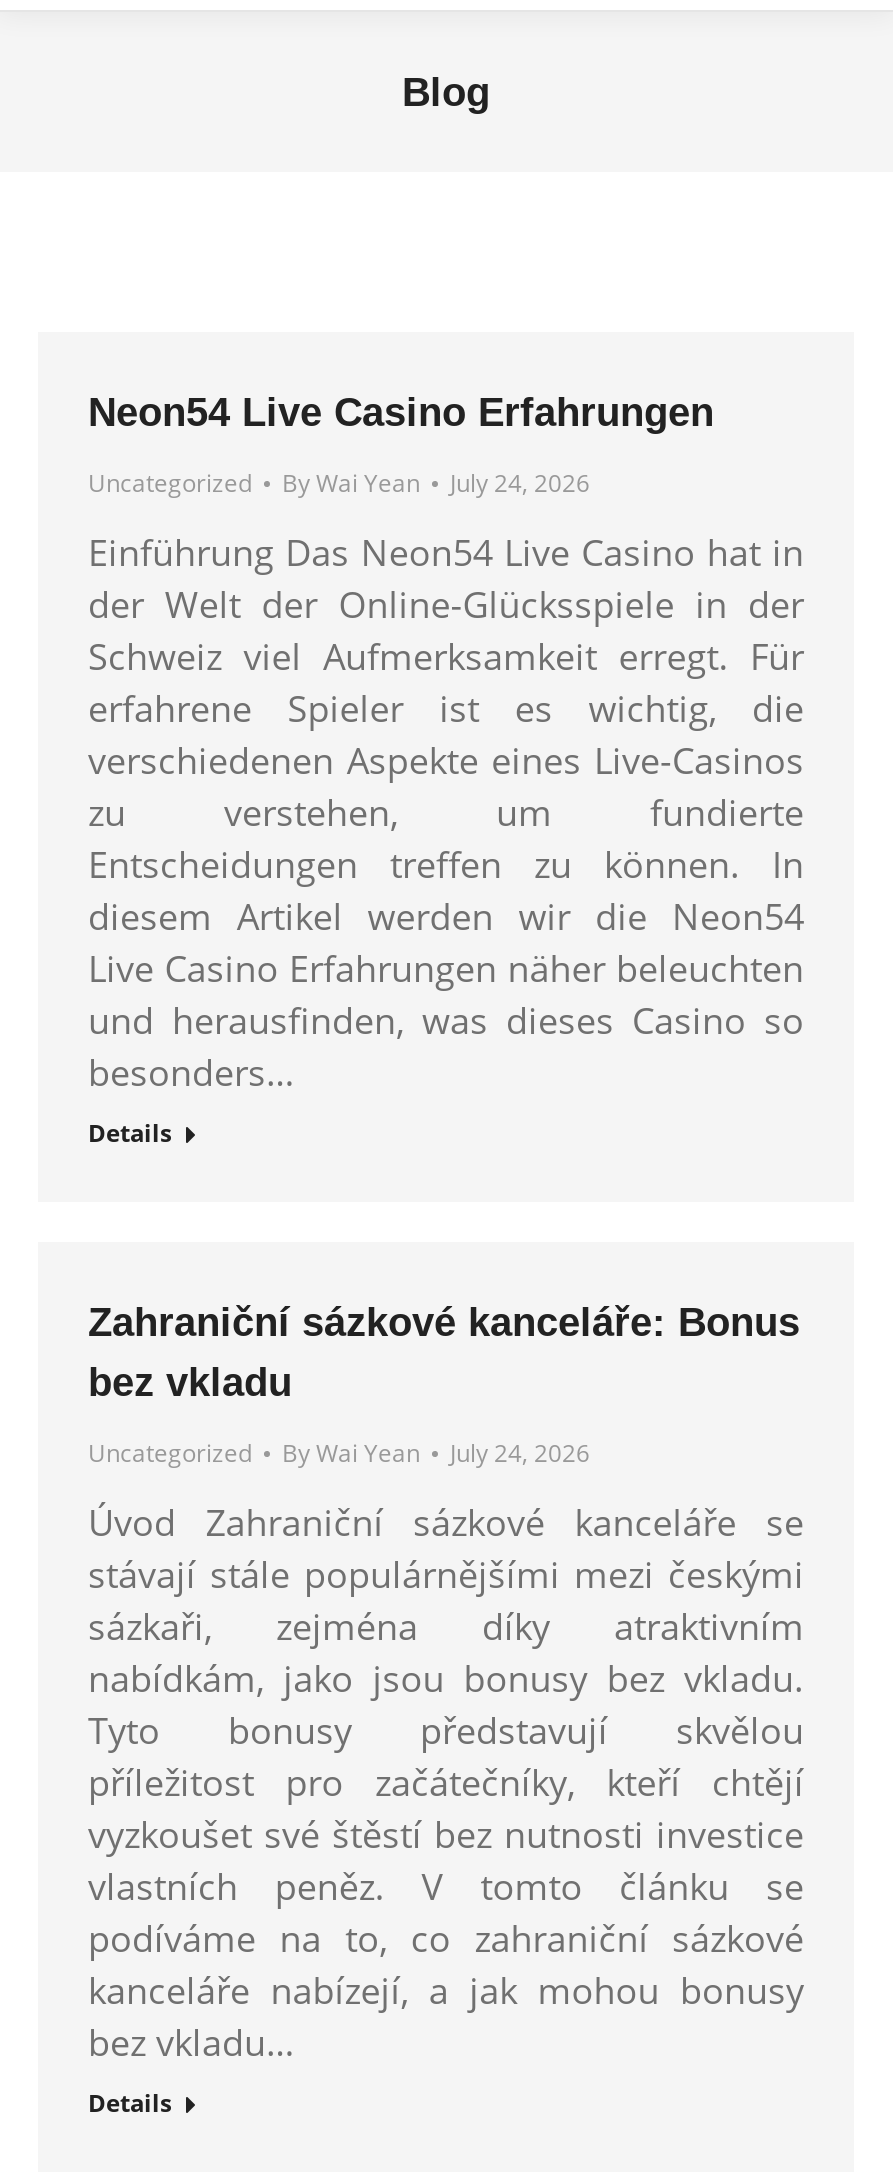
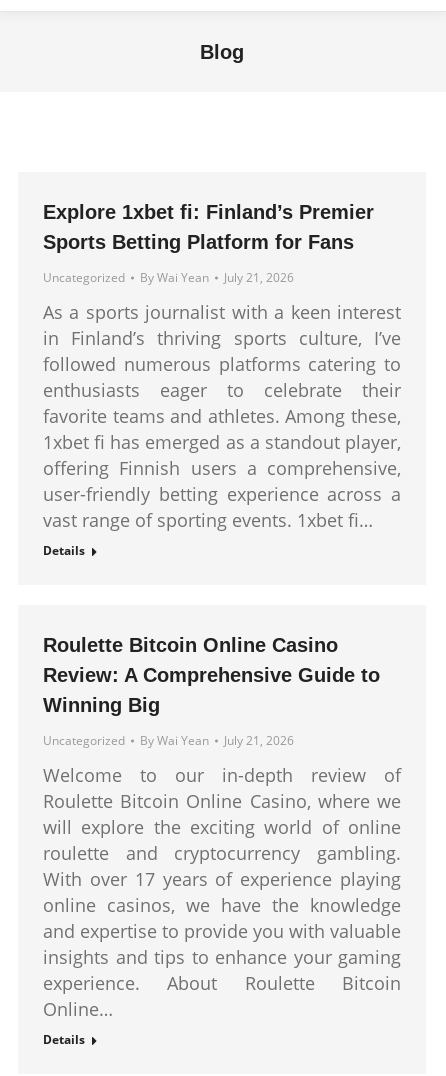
[88,390,714,434] Neon54 Live Casino Erfahrungen -> [43,201,374,253] Explore 1xbet fi: Finland’s Premier | Sports Betting Platform for Fans
[88,466,590,500] Uncategorized By Wai Yean July 24, 2026 -> [43,269,294,286] Uncategorized By Wai Yean July 21, 2026
moved [88,466,420,500] -> [43,269,209,286]: Uncategorized | By Wai Yean
[88,528,804,1096] Einführung Das Neon54 Live Casino hat in | der Welt der Online-Glücksspiele in der | Schweiz viel Aufmerksamkeit erregt. Für | erfahrene Spieler ist es wichtig, die | verschiedenen Aspekte eines Live-Casinos | zu verstehen, um fundierte | Entscheidungen treffen zu können. In | diesem Artikel werden wir die Neon54 | Live Casino Erfahrungen näher beleuchten | und herausfinden, was dieses Casino so | besonders… -> [43,300,401,532] As a sports journalist with a keen interest | in Finland’s thriving sports culture, I’ve | followed numerous platforms catering to | enthusiasts eager to celebrate their | favorite teams and athletes. Among these, | 1xbet fi has emerged as a standout player, | offering Finnish users a comprehensive, | user-friendly betting experience across a | vast range of sporting events. 1xbet fi…
[88,1300,800,1404] Zahraniční sázkové kanceláře: Bonus | bez vkladu -> [43,634,380,716] Roulette Bitcoin Online Casino | Review: A Comprehensive Guide to | Winning Big
[88,1436,590,1470] Uncategorized By Wai Yean July 24, 2026 -> [43,732,294,749] Uncategorized By Wai Yean July 21, 2026
[88,1498,804,2066] Úvod Zahraniční sázkové kanceláře se | stávají stále populárnějšími mezi českými | sázkaři, zejména díky atraktivním | nabídkám, jako jsou bonusy bez vkladu. | Tyto bonusy představují skvělou | příležitost pro začátečníky, kteří chtějí | vyzkoušet své štěstí bez nutnosti investice | vlastních peněz. V tomto článku se | podíváme na to, co zahraniční sázkové | kanceláře nabízejí, a jak mohou bonusy | bez vkladu… -> [43,763,401,1021] Welcome to our in-depth review of | Roulette Bitcoin Online Casino, where we | will explore the exciting world of online | roulette and cryptocurrency gambling. | With over 17 years of experience playing | online casinos, we have the knowledge | and expertise to provide you with valuable | insights and tips to enhance your gaming | experience. About Roulette Bitcoin | Online…

